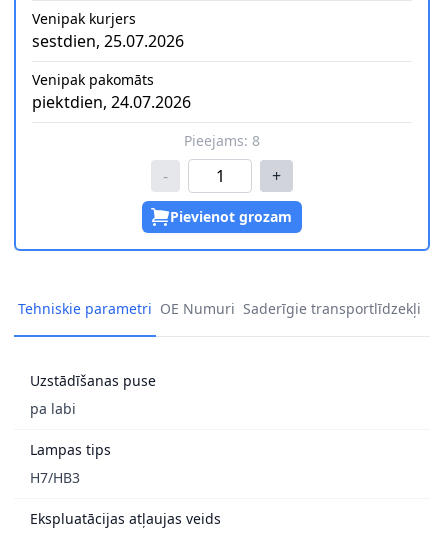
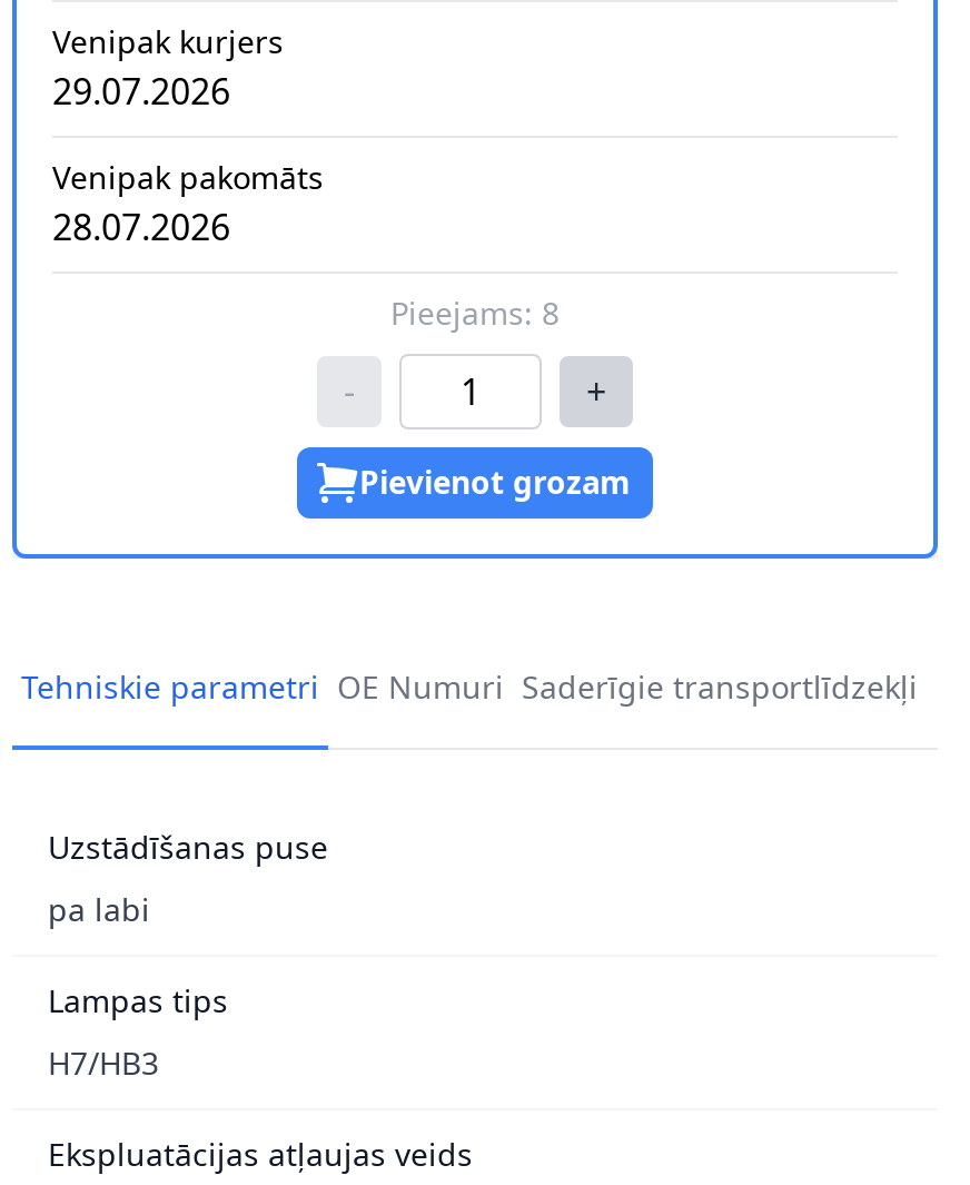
[32,30,184,52] sestdien, 25.07.2026 -> [52,67,230,116] 29.07.2026
[32,91,191,113] piektdien, 24.07.2026 -> [52,203,230,252] 28.07.2026

